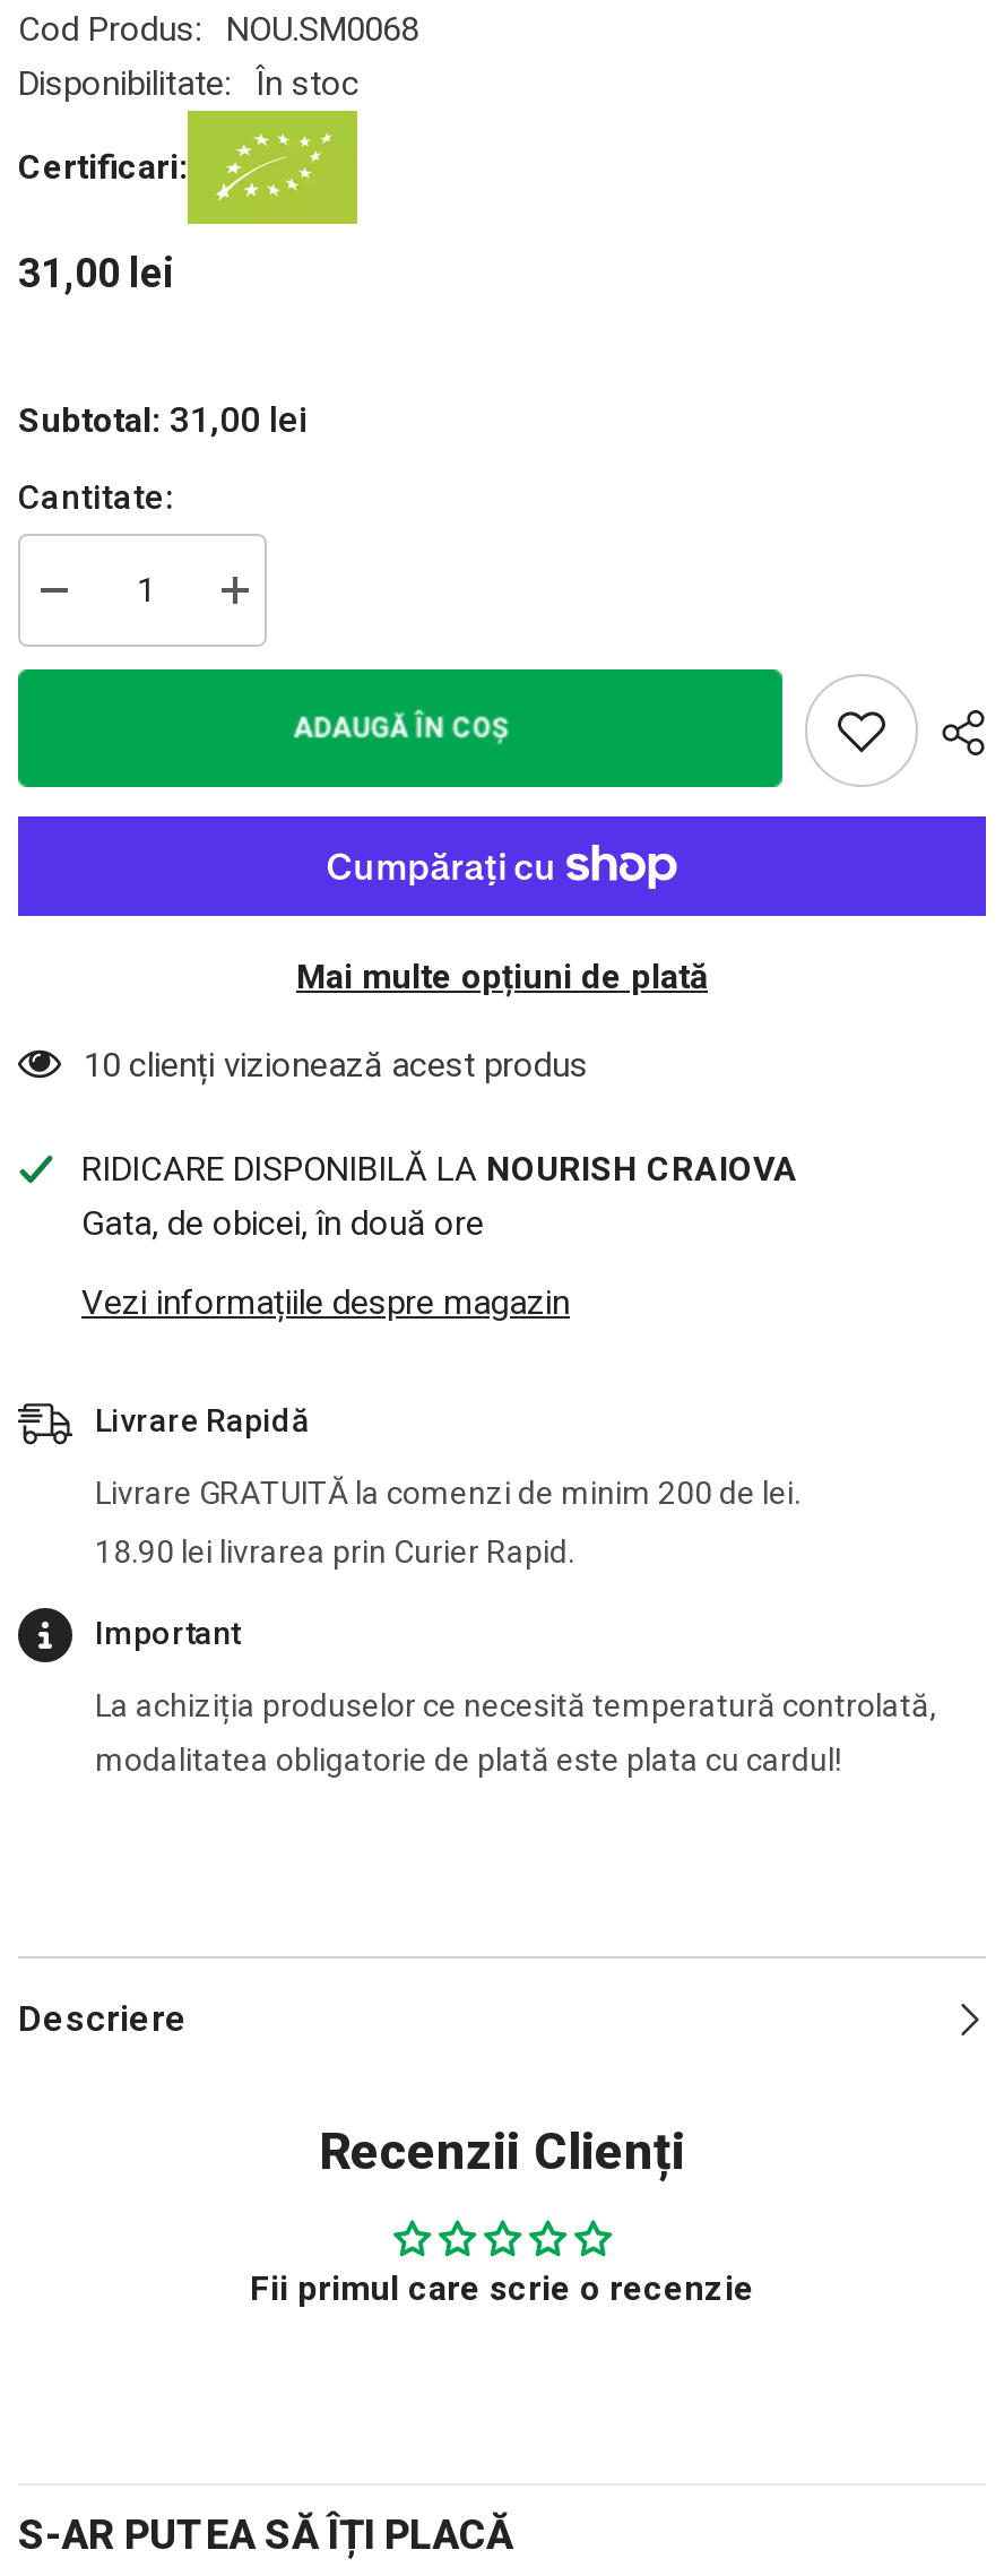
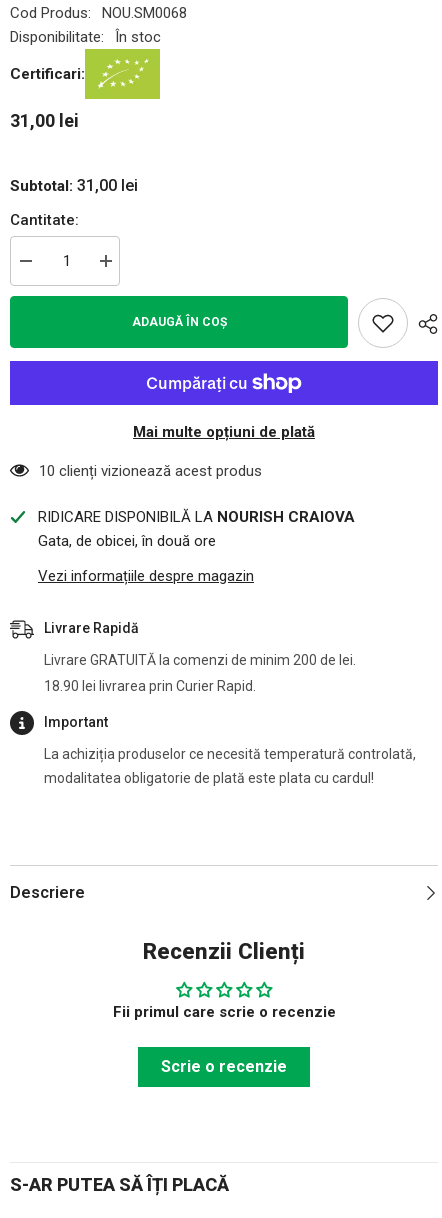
none -> [161,1057,287,1076] Scrie o recenzie

